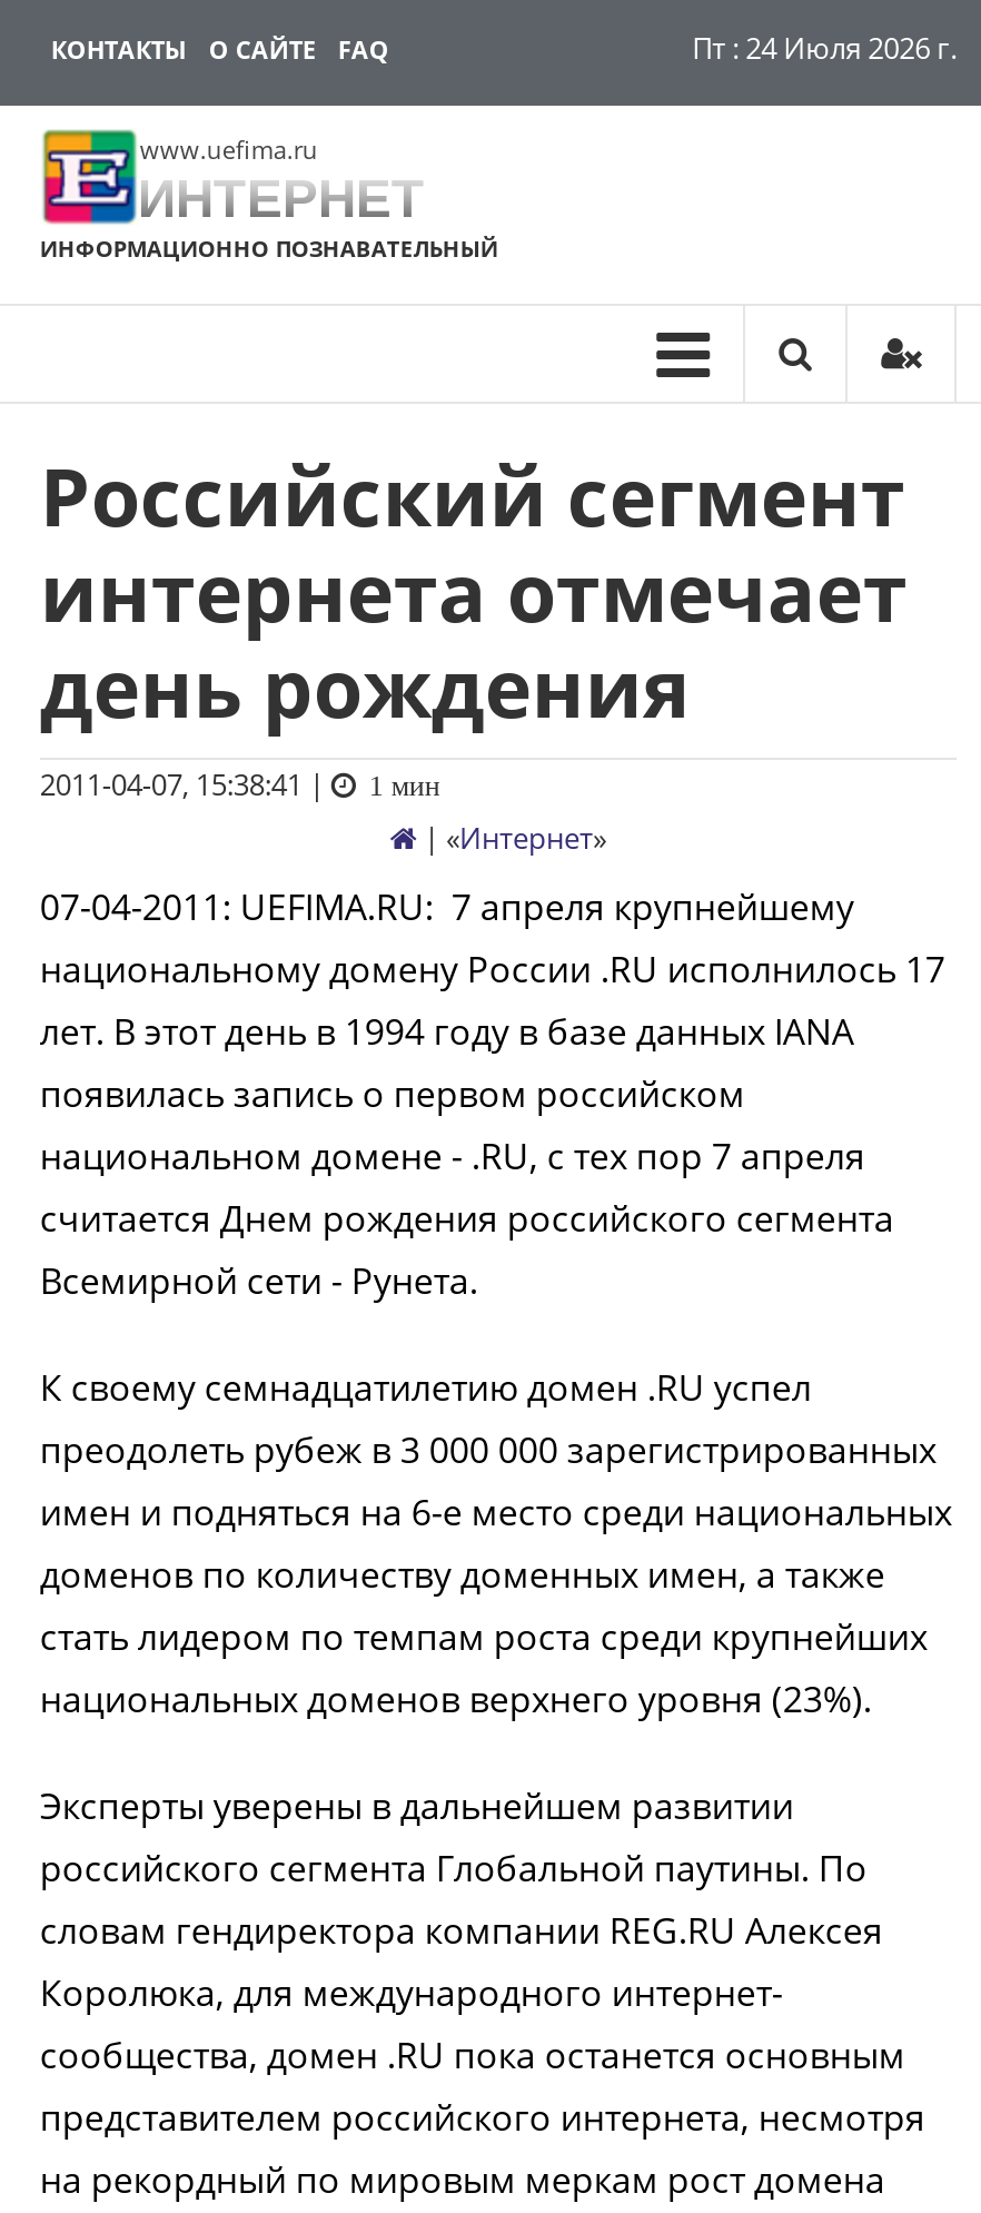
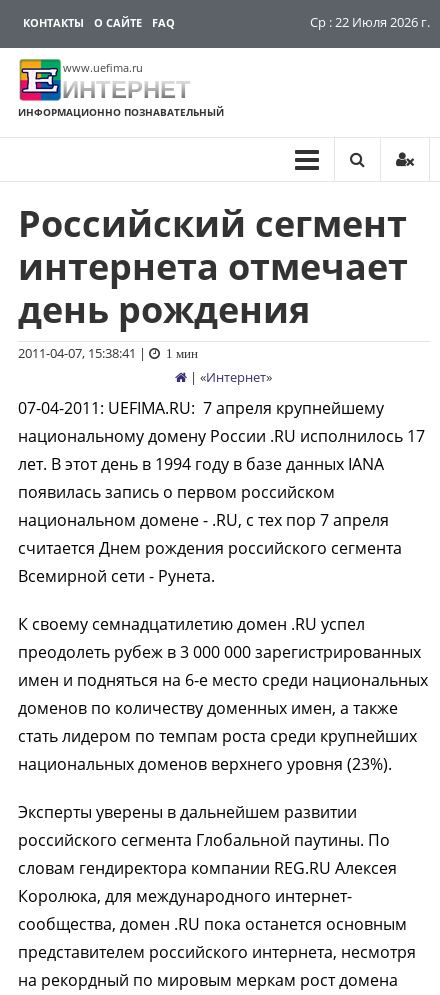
[692,28,957,68] Пт : 24 Июля 2026 г. -> [310,13,430,31] Ср : 22 Июля 2026 г.

